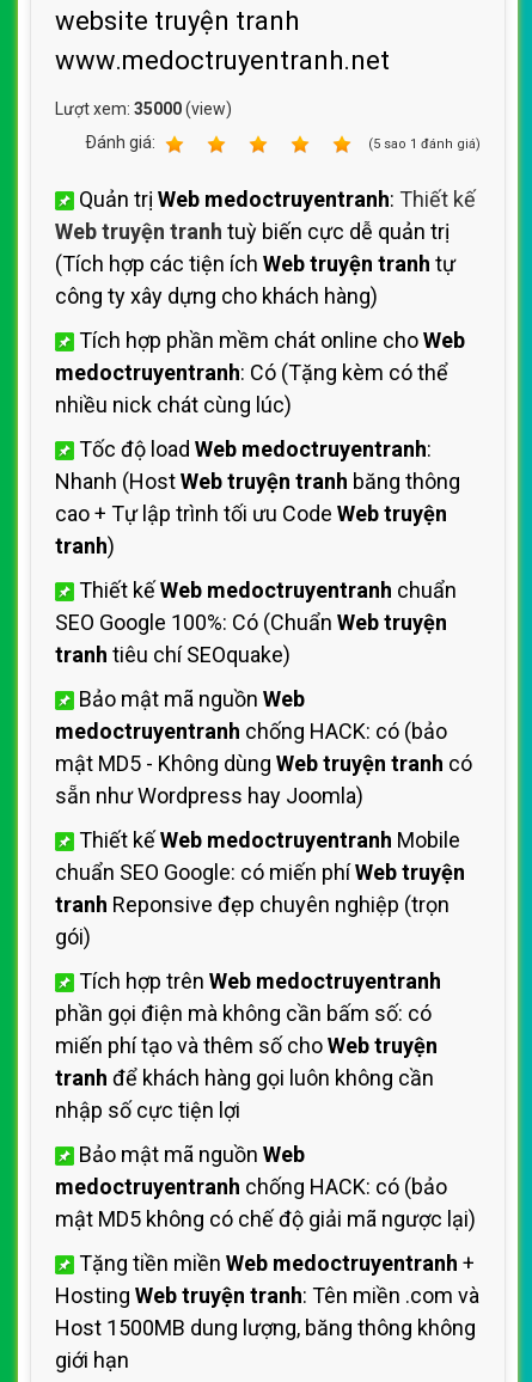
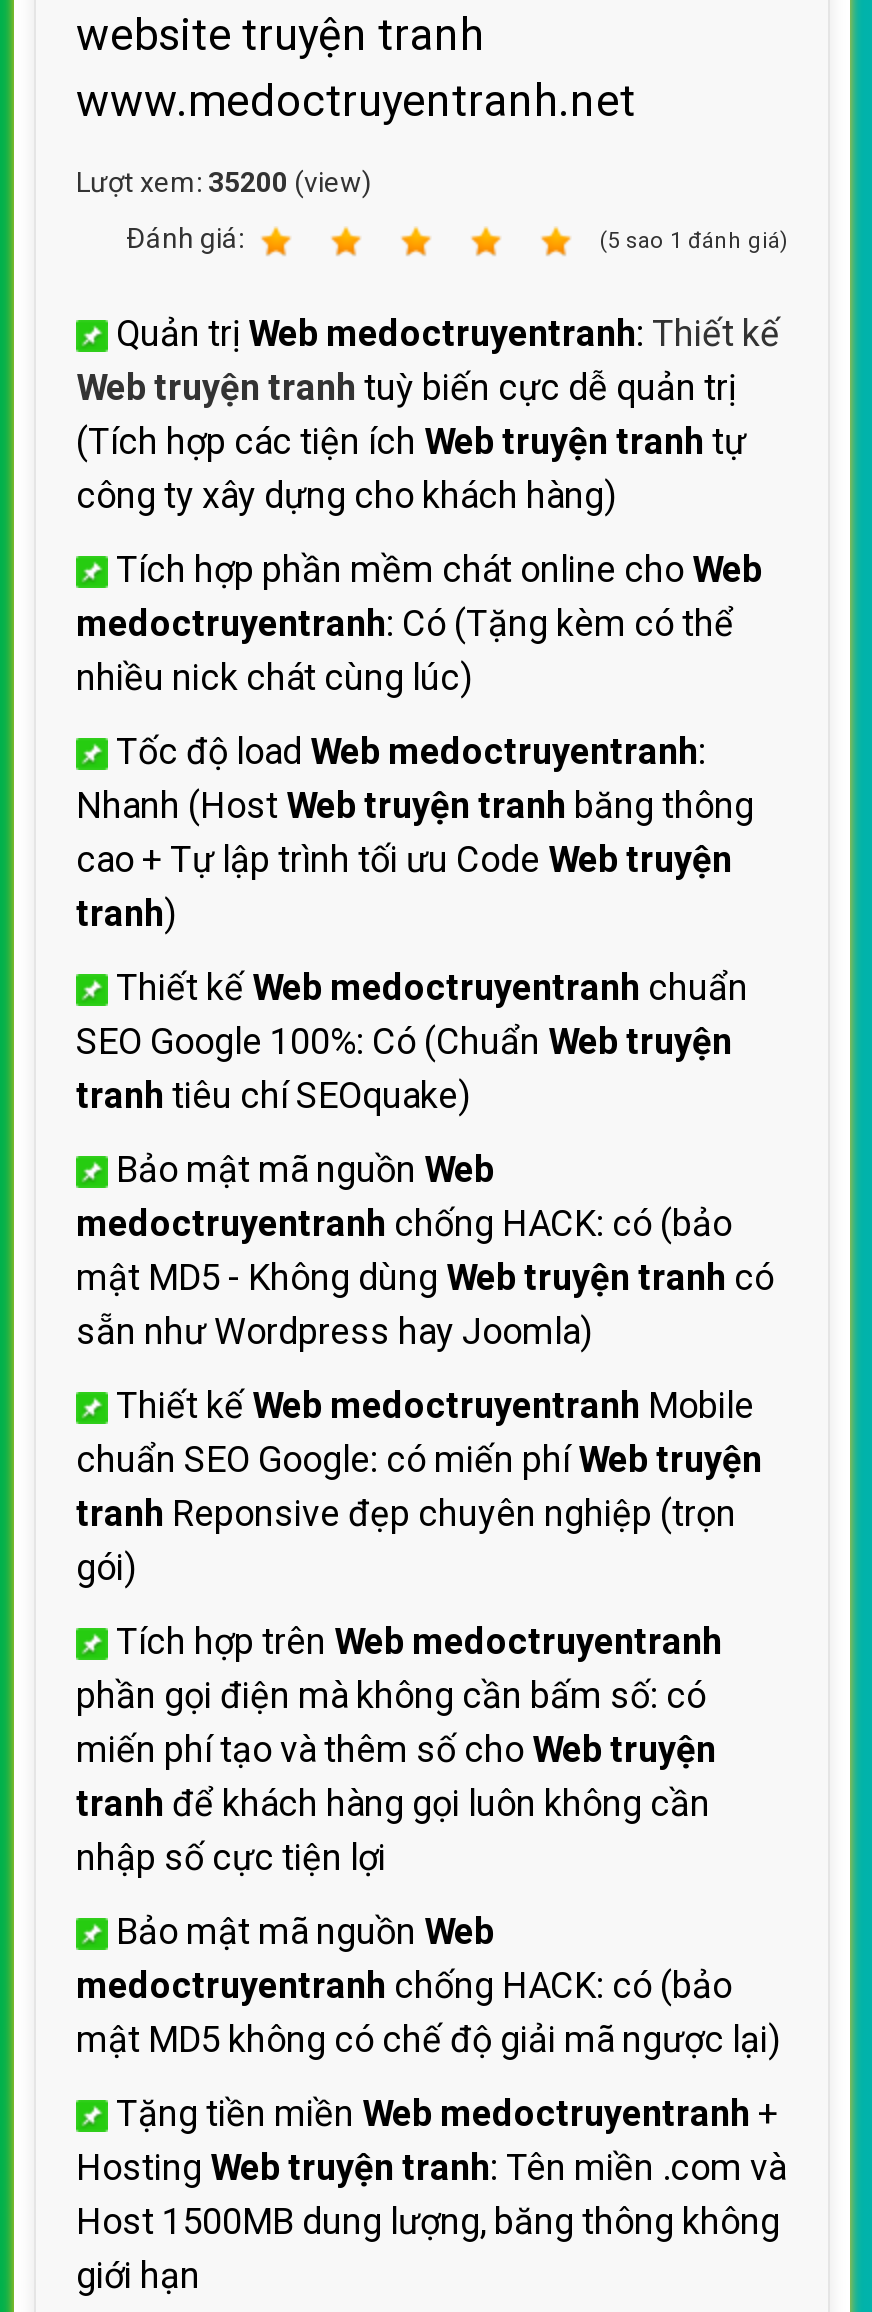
[55,99,232,118] Lượt xem: 35000 (view) -> [76,166,372,198] Lượt xem: 35200 (view)

